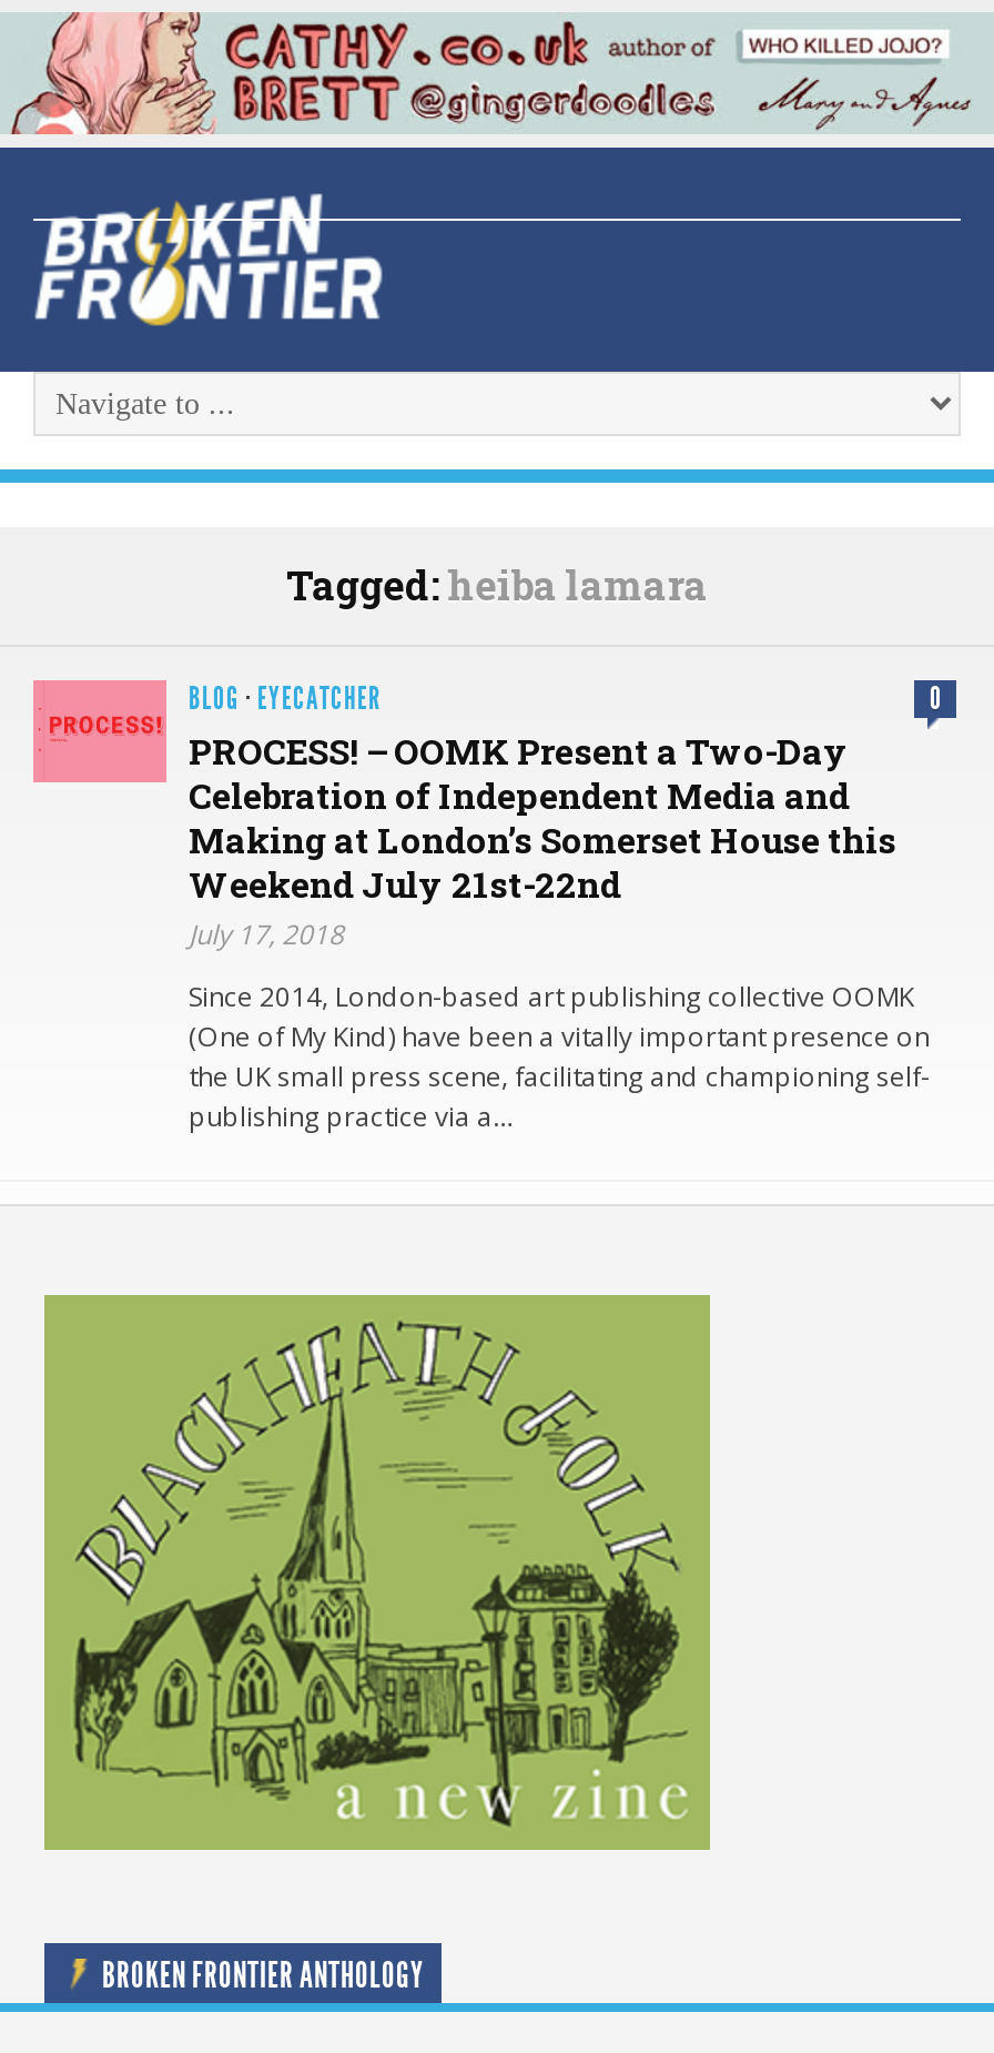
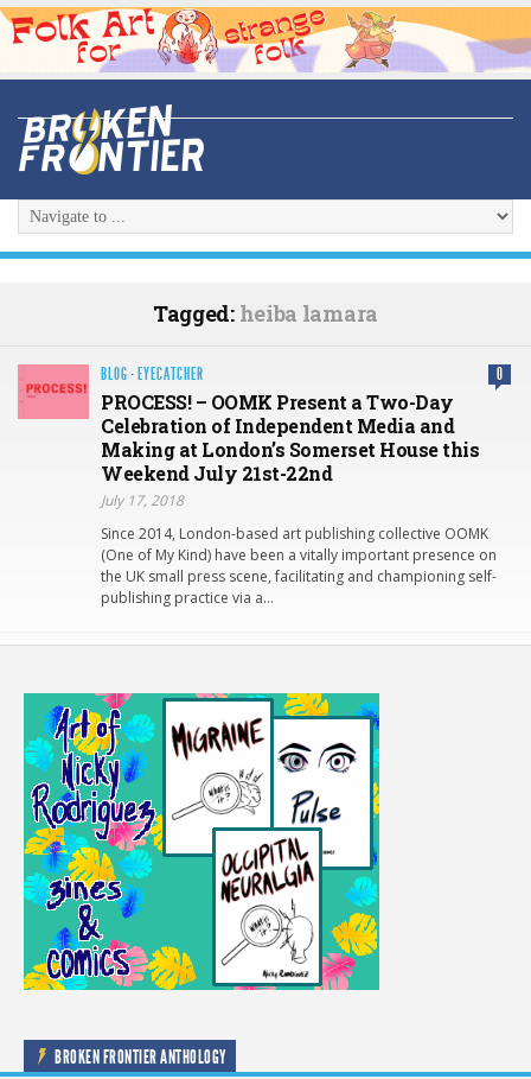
[7,10,987,136] [image] -> [4,6,527,72] [image]
[42,1293,712,1852] [image] -> [23,692,380,991] [image]

